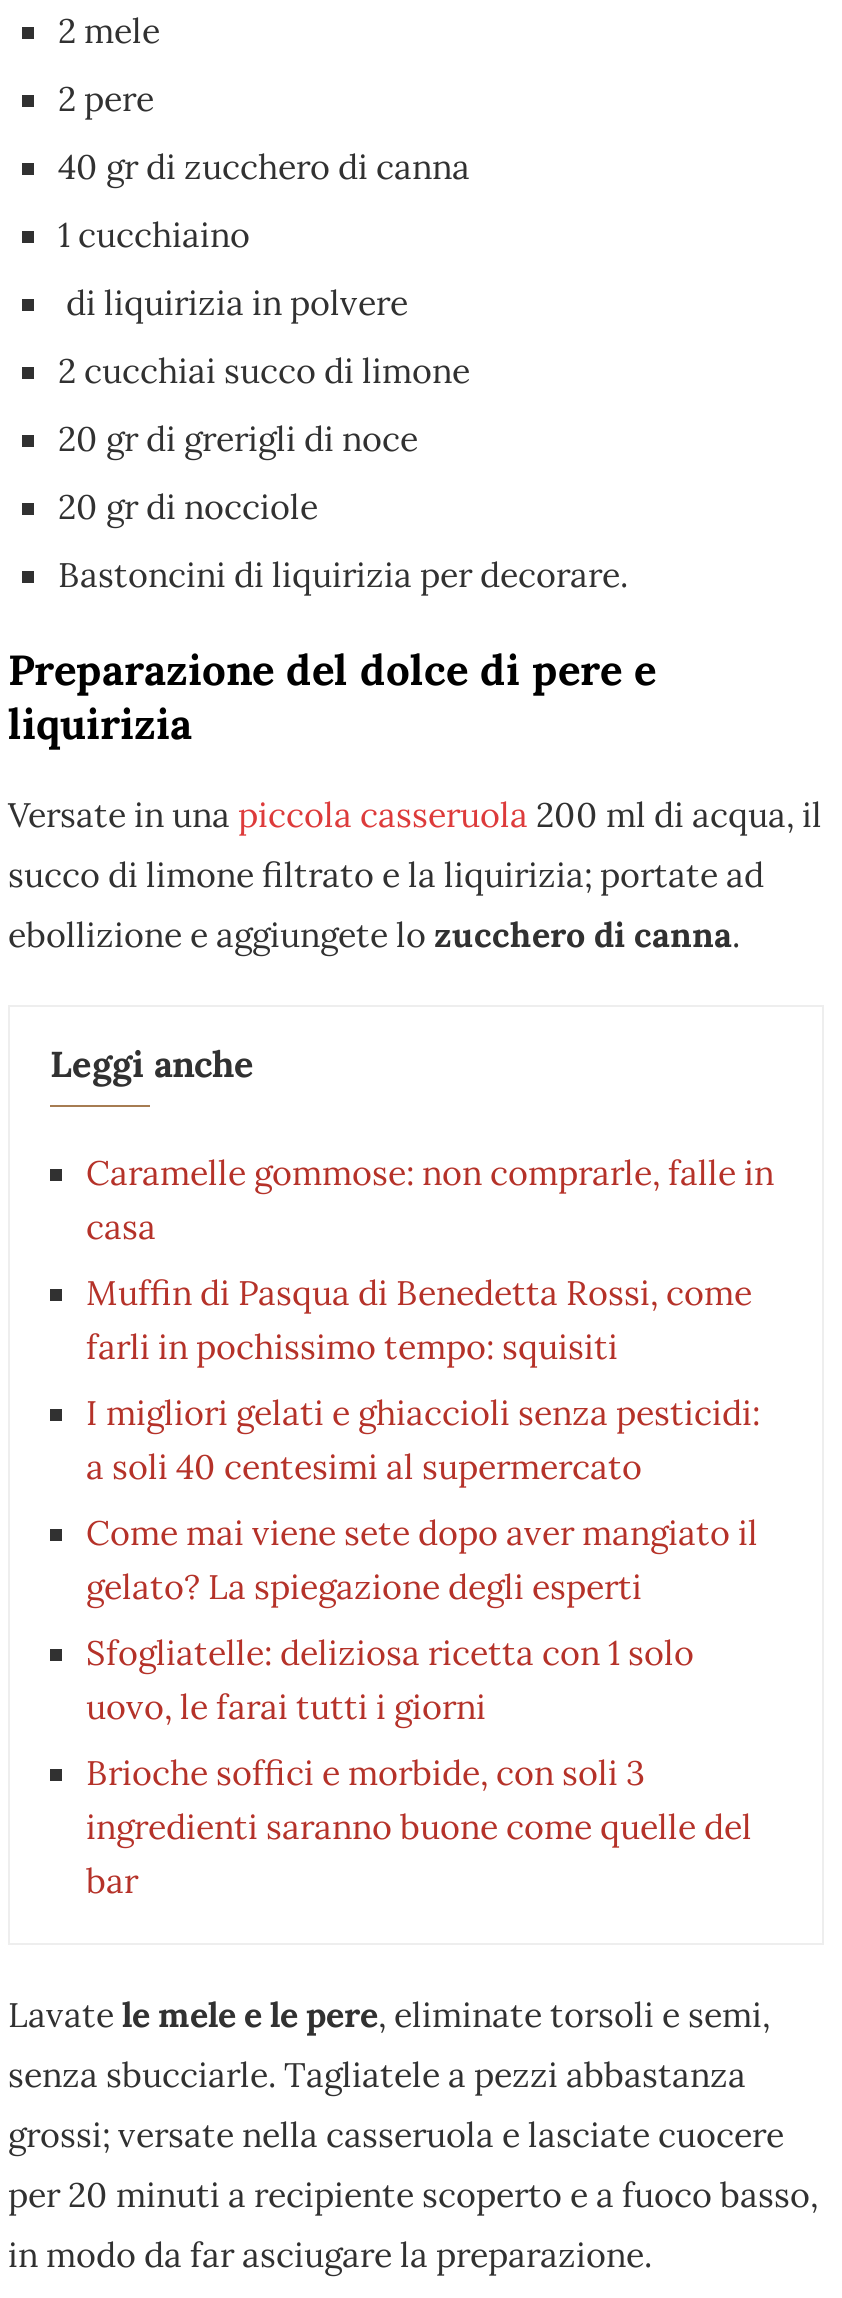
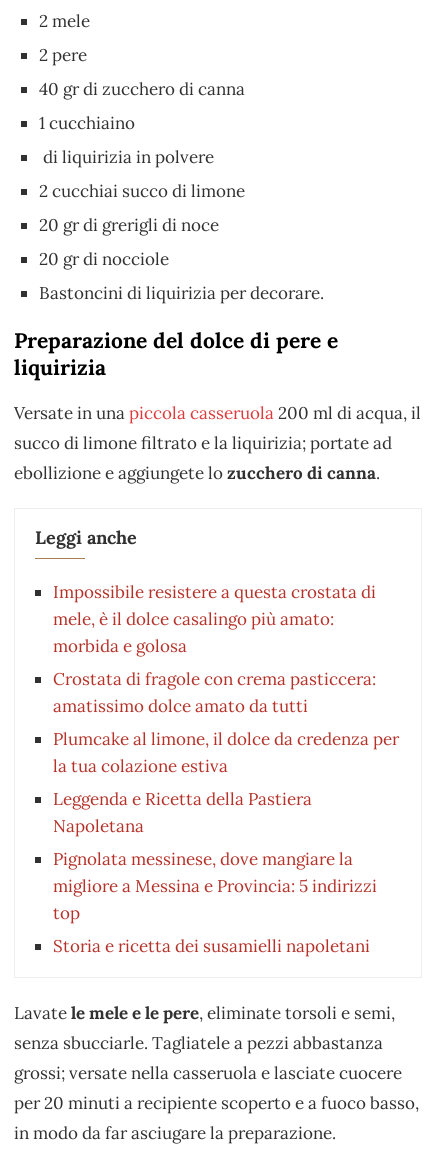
[86,1151,774,1249] Caramelle gommose: non comprarle, falle in | casa -> [53,581,376,657] Impossibile resistere a questa crostata di | mele, è il dolce casalingo più amato: | morbida e golosa
[86,1271,752,1369] Muffin di Pasqua di Benedetta Rossi, come | farli in pochissimo tempo: squisiti -> [53,668,376,717] Crostata di fragole con crema pasticcera: | amatissimo dolce amato da tutti
[86,1391,760,1489] I migliori gelati e ghiaccioli senza pesticidi: | a soli 40 centesimi al supermercato -> [53,728,399,777] Plumcake al limone, il dolce da credenza per | la tua colazione estiva
[86,1511,758,1609] Come mai viene sete dopo aver mangiato il | gelato? La spiegazione degli esperti -> [53,788,312,837] Leggenda e Ricetta della Pastiera | Napoletana
[86,1631,694,1729] Sfogliatelle: deliziosa ricetta con 1 solo | uovo, le farai tutti i giorni -> [53,848,377,924] Pignolata messinese, dove mangiare la | migliore a Messina e Provincia: 5 indirizzi | top
[86,1751,752,1903] Brioche soffici e morbide, con soli 3 | ingredienti saranno buone come quelle del | bar -> [53,935,370,957] Storia e ricetta dei susamielli napoletani

